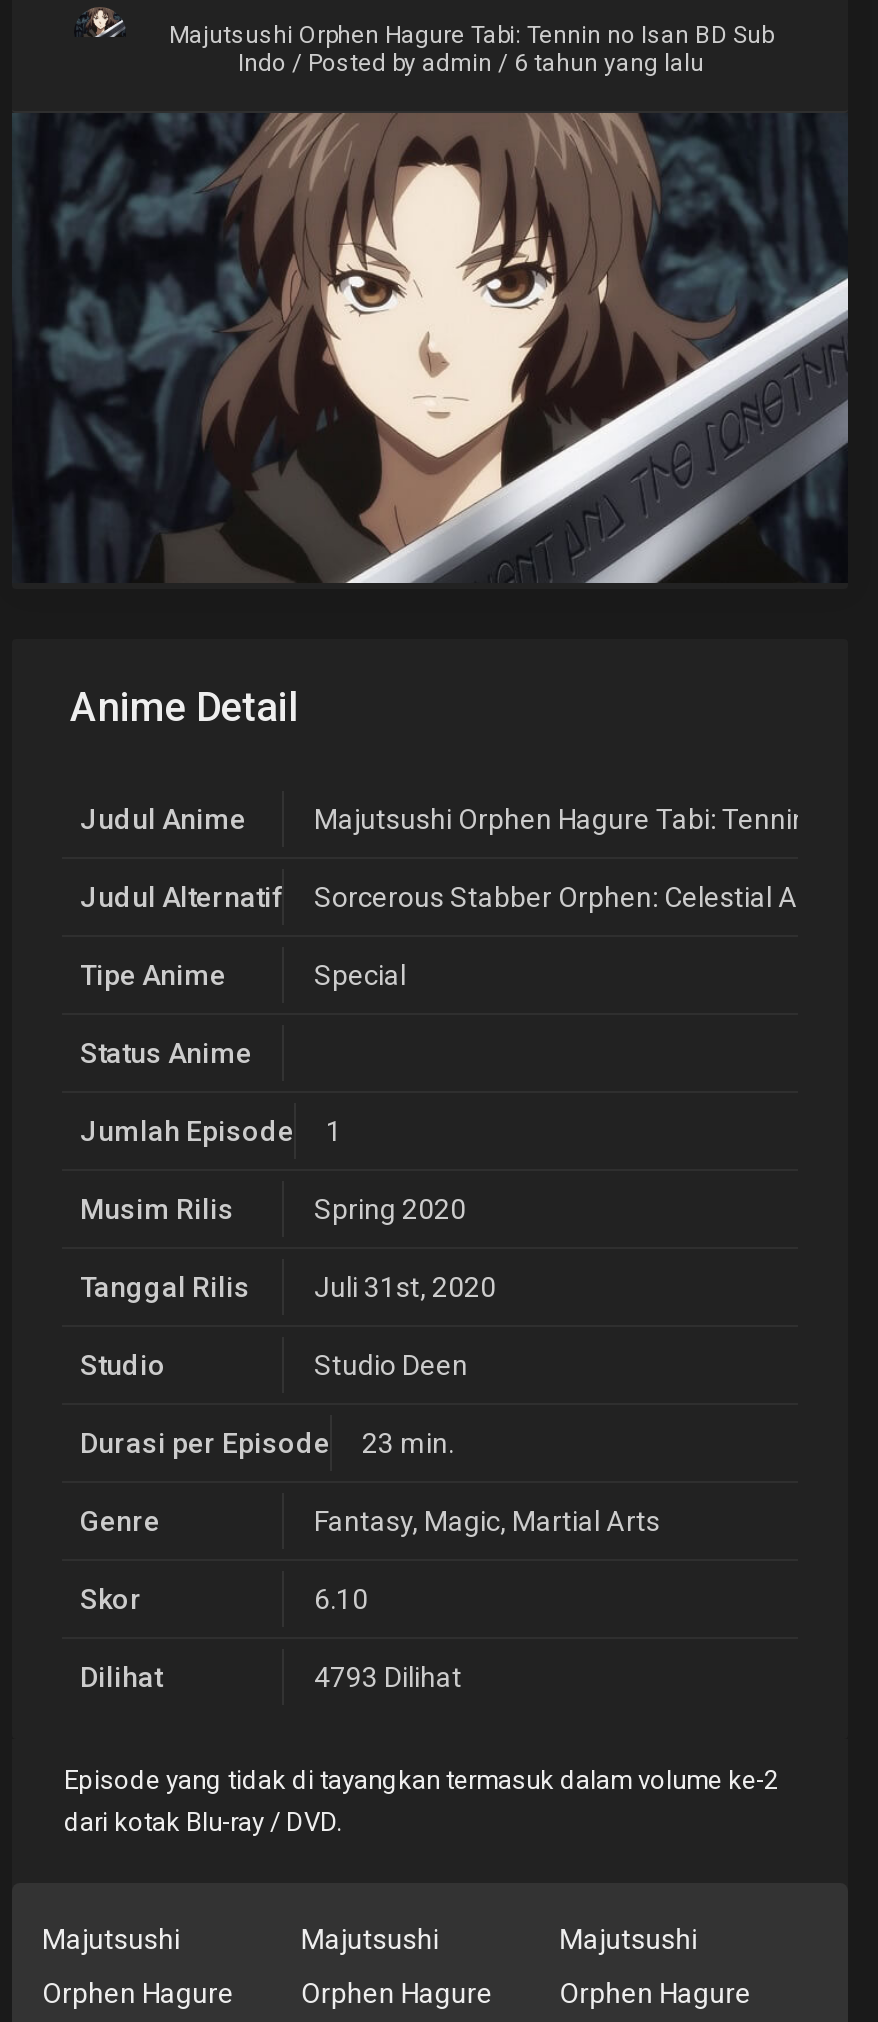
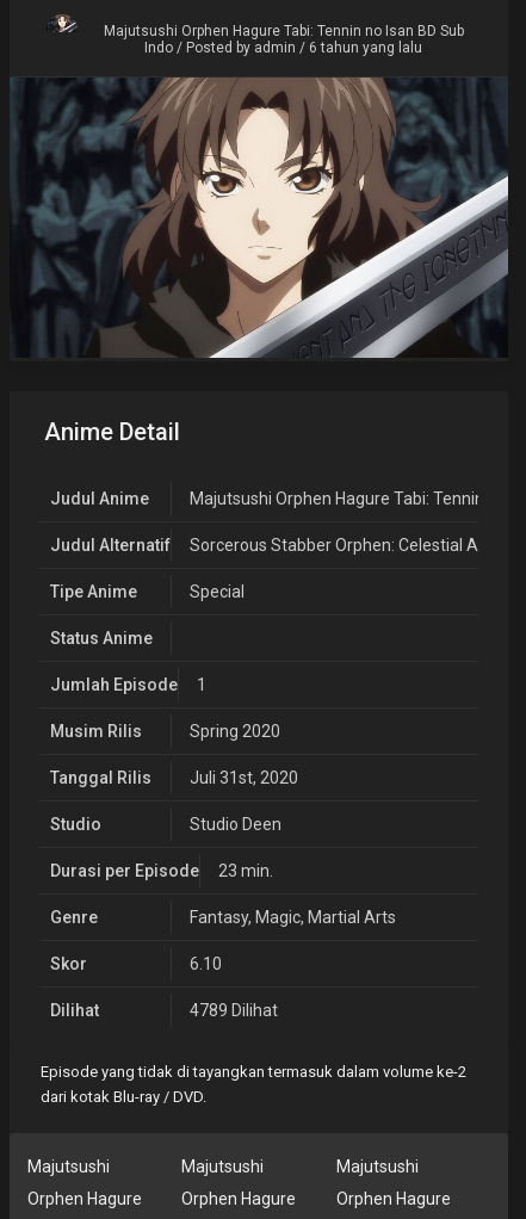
[314,1662,462,1694] 4793 Dilihat -> [190,1001,278,1020] 4789 Dilihat

